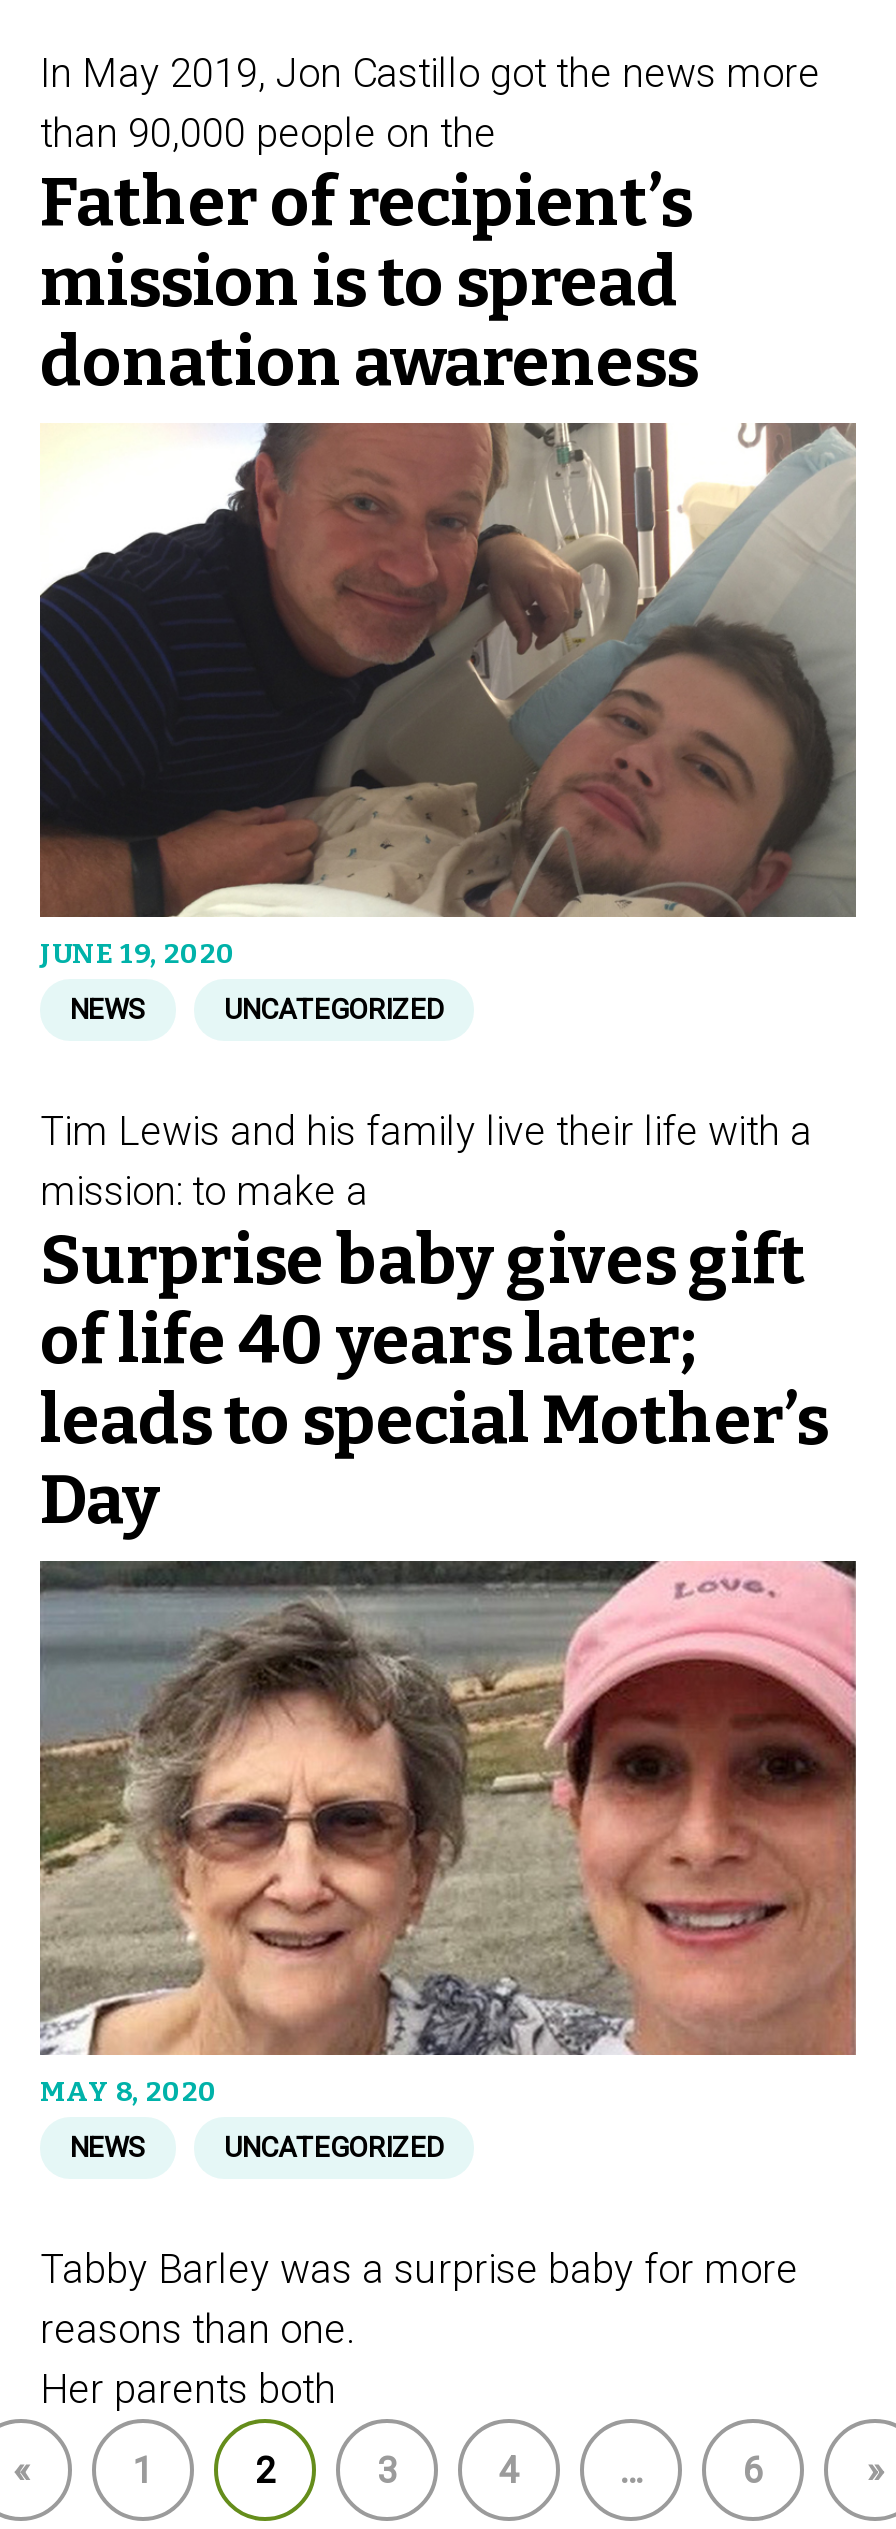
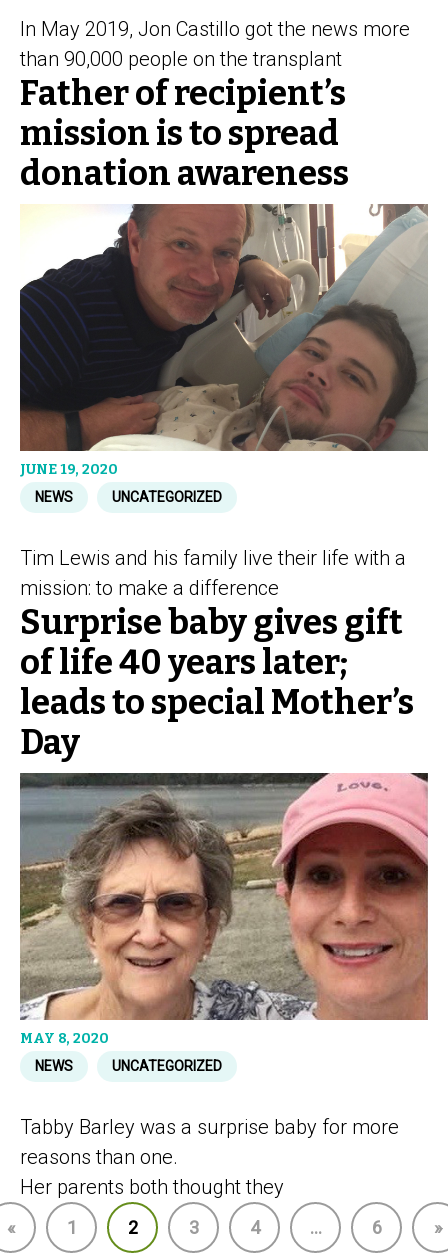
[40,109,496,157] than 90,000 people on the -> [20,47,342,71] than 90,000 people on the transplant
[40,1166,368,1214] mission: to make a -> [20,576,279,600] mission: to make a difference
[40,2364,336,2412] Her parents both -> [20,1175,284,1199] Her parents both thought they

